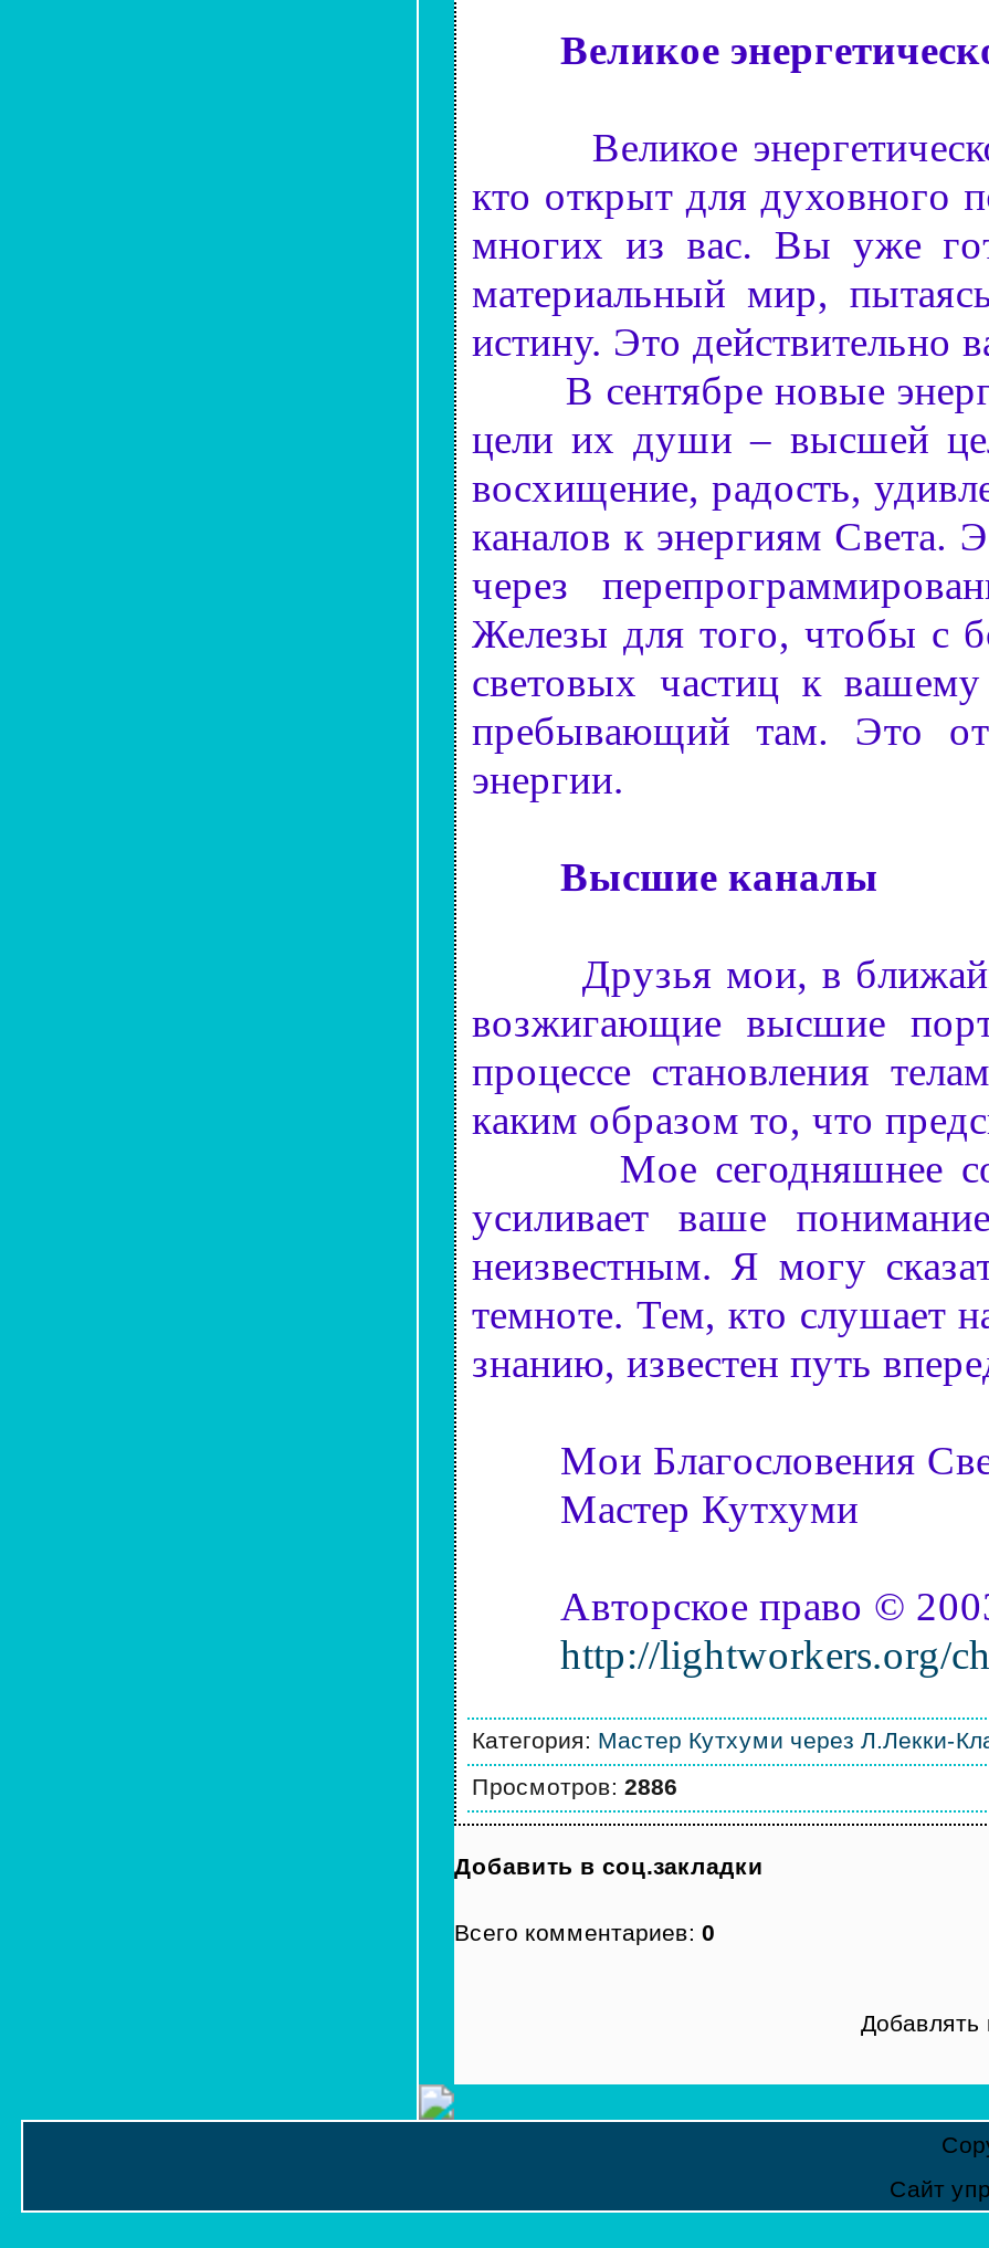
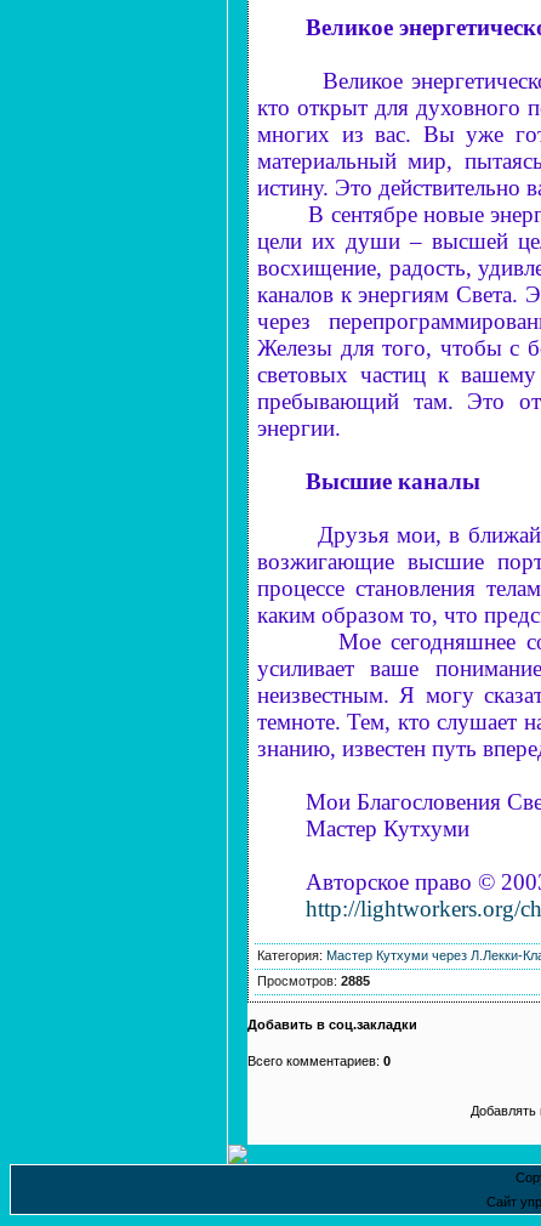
[472,1772,677,1799] Просмотров: 2886 -> [257,973,370,988] Просмотров: 2885

